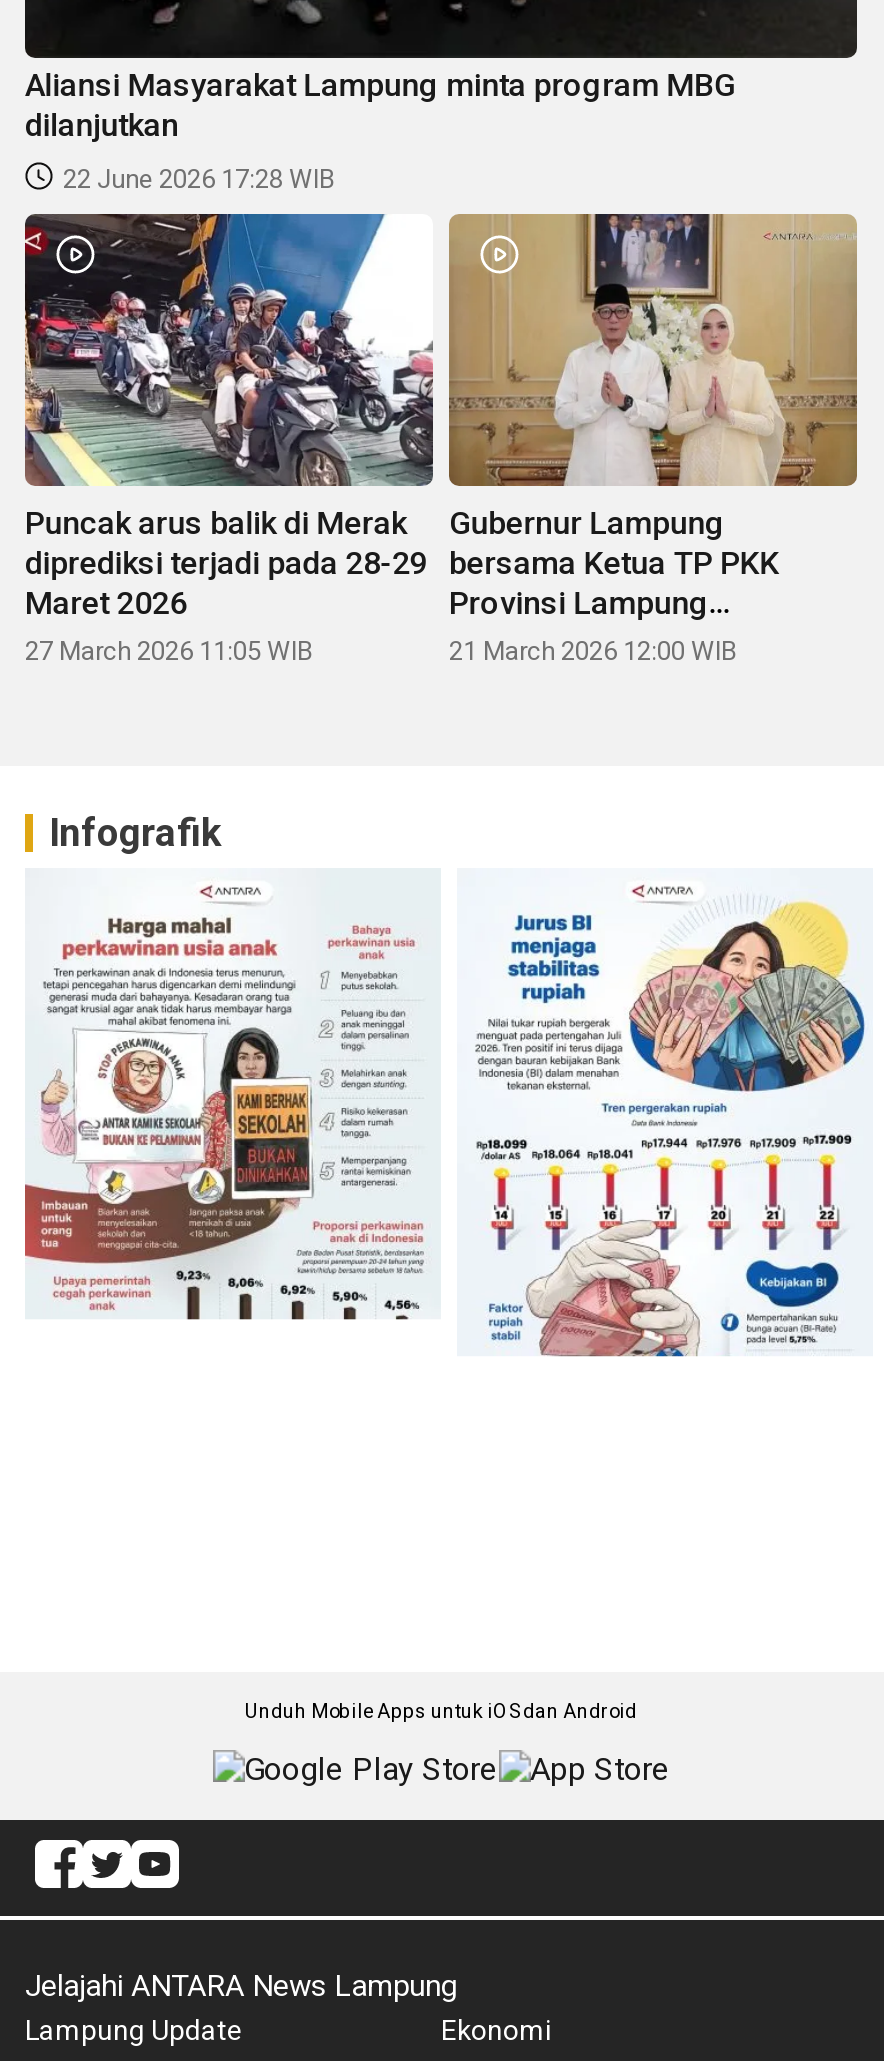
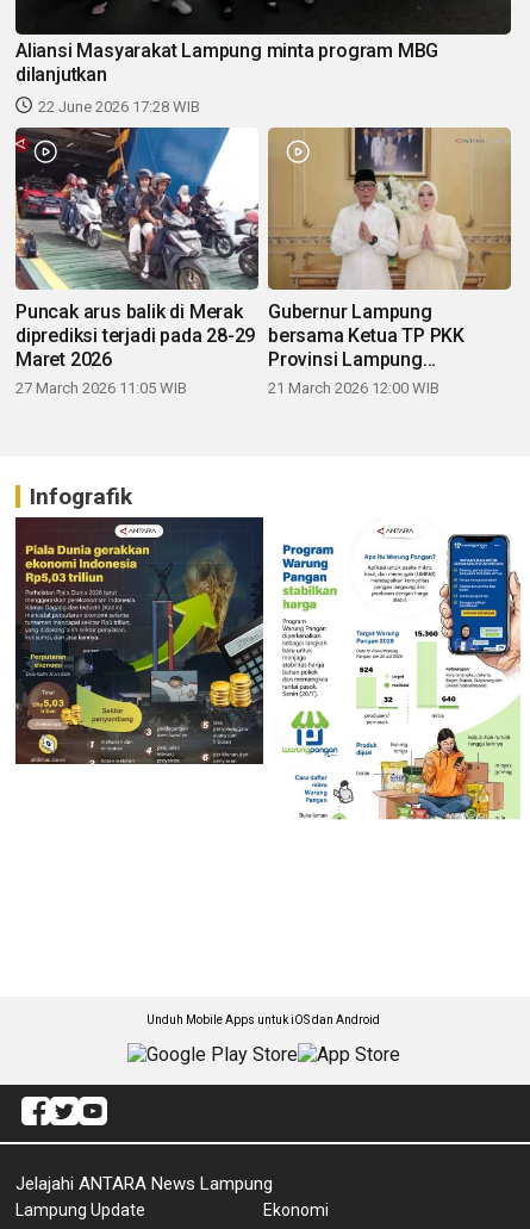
[23,868,441,1322] [image] -> [14,516,264,787] [image]
[473,898,873,1374] [image] -> [281,534,522,820] [image]

